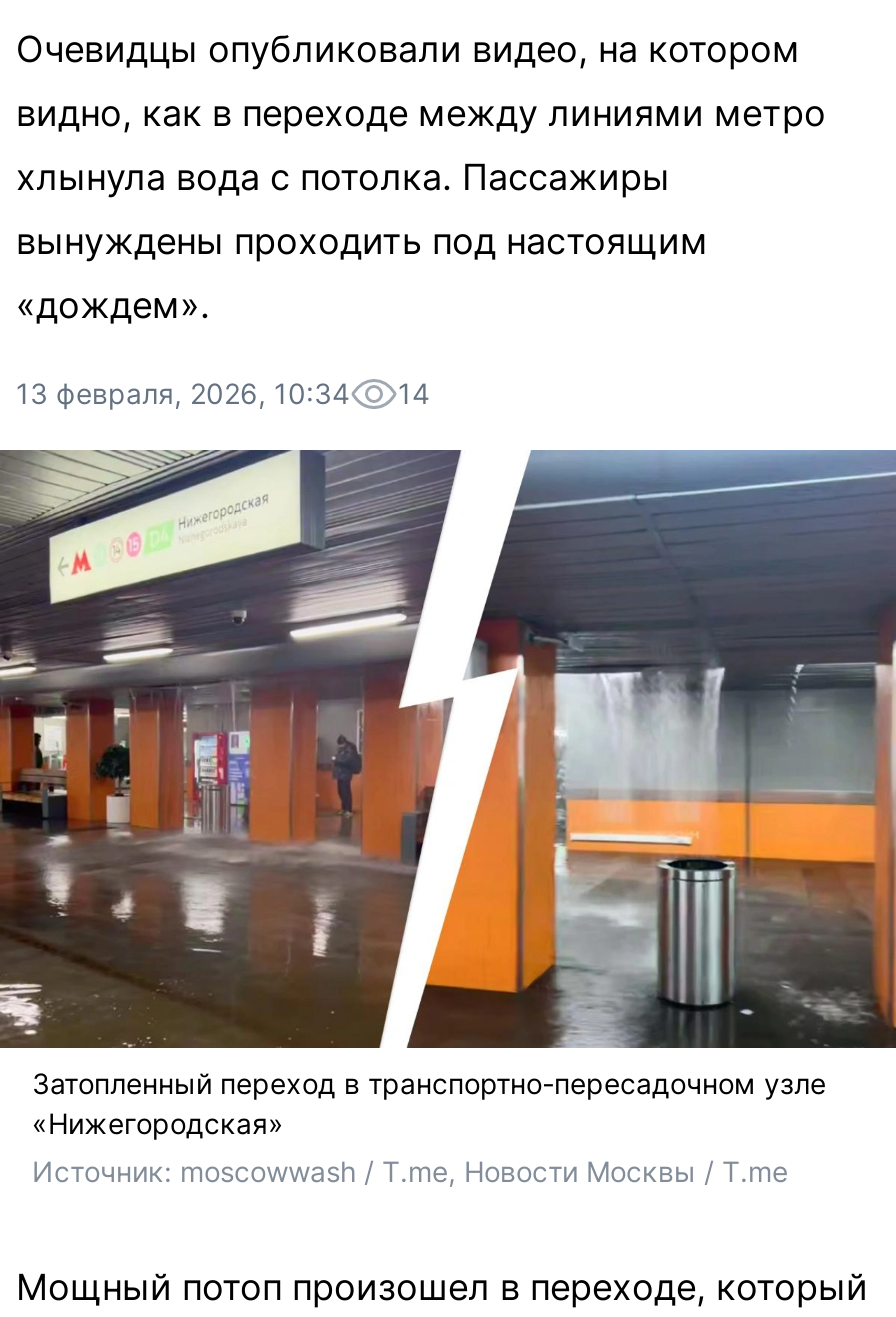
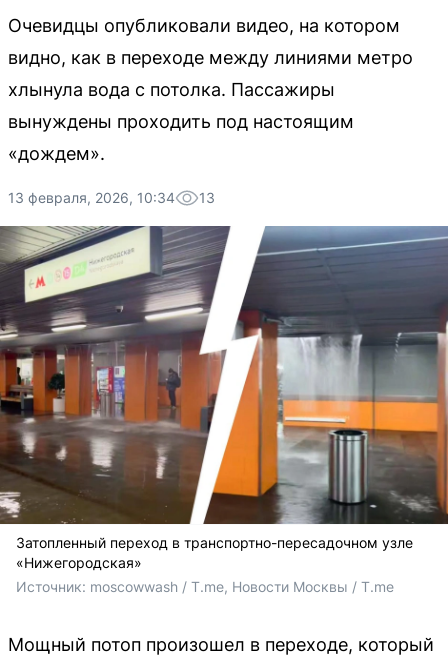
[16,376,430,410] 13 февраля, 2026, 10:34 14 -> [8,189,215,206] 13 февраля, 2026, 10:34 13

